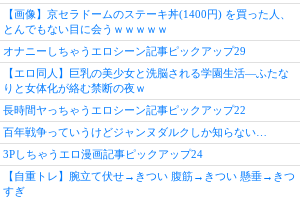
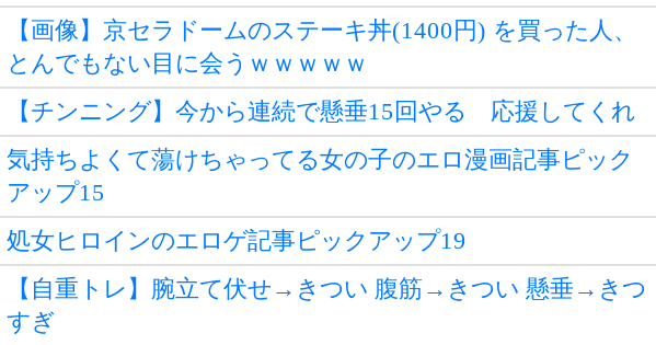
[3,45,289,160] オナニーしちゃうエロシーン記事ピックアップ29 | 【エロ同人】巨乳の美少女と洗脳される学園生活—ふたな | りと女体化が絡む禁断の夜ｗ | 長時間ヤっちゃうエロシーン記事ピックアップ22 | 百年戦争っていうけどジャンヌダルクしか知らない… | 3Pしちゃうエロ漫画記事ピックアップ24 -> [7,97,635,253] 【チンニング】今から連続で懸垂15回やる 応援してくれ | 気持ちよくて蕩けちゃってる女の子のエロ漫画記事ピック | アップ15 | 処女ヒロインのエロゲ記事ピックアップ19

